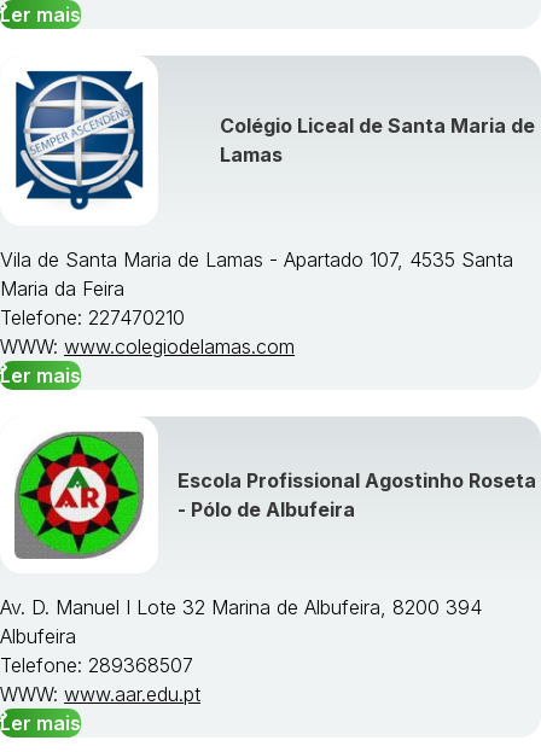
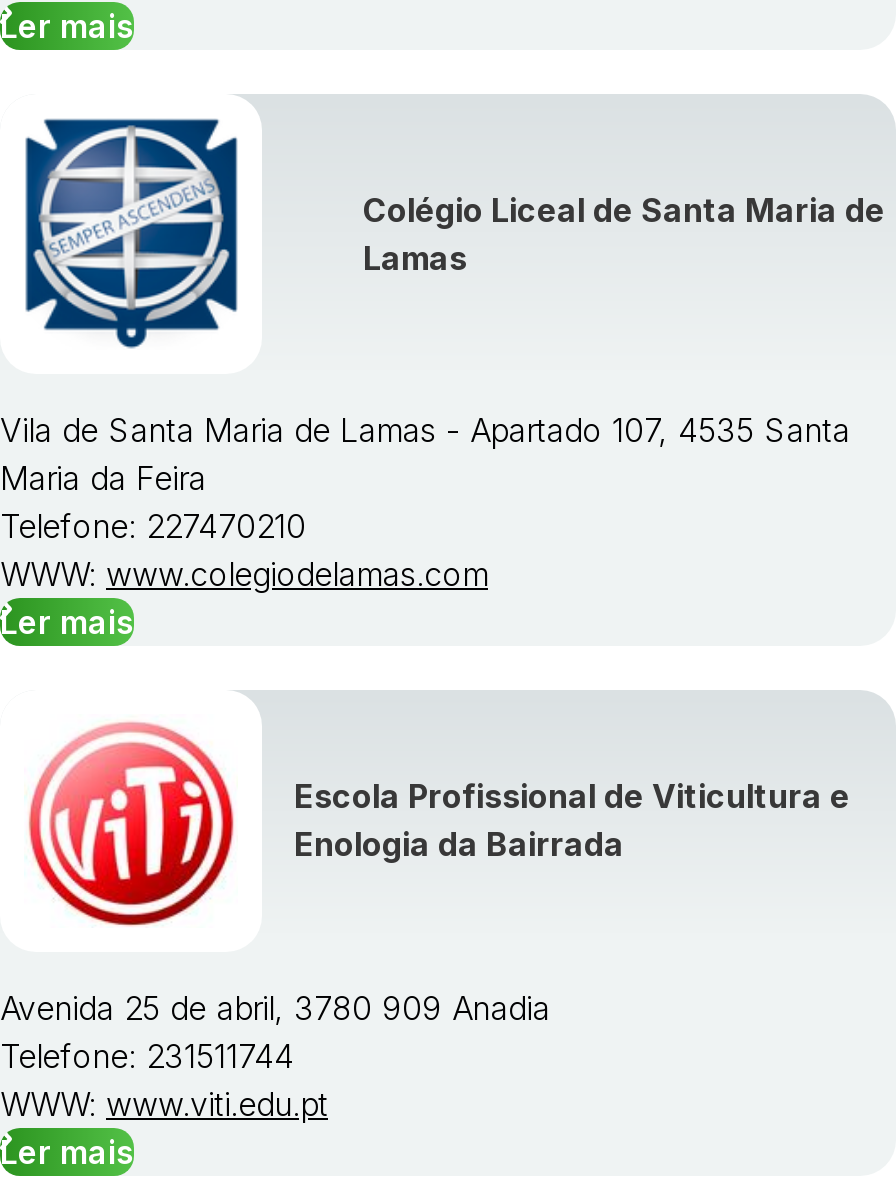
[13,431,536,560] [image] | Escola Profissional Agostinho Roseta | - Pólo de Albufeira -> [24,716,850,924] [image] | Escola Profissional de Viticultura e | Enologia da Bairrada
[0,595,482,706] Av. D. Manuel I Lote 32 Marina de Albufeira, 8200 394 | Albufeira | Telefone: 289368507 | WWW: www.aar.edu.pt -> [0,987,550,1123] Avenida 25 de abril, 3780 909 Anadia | Telefone: 231511744 | WWW: www.viti.edu.pt

